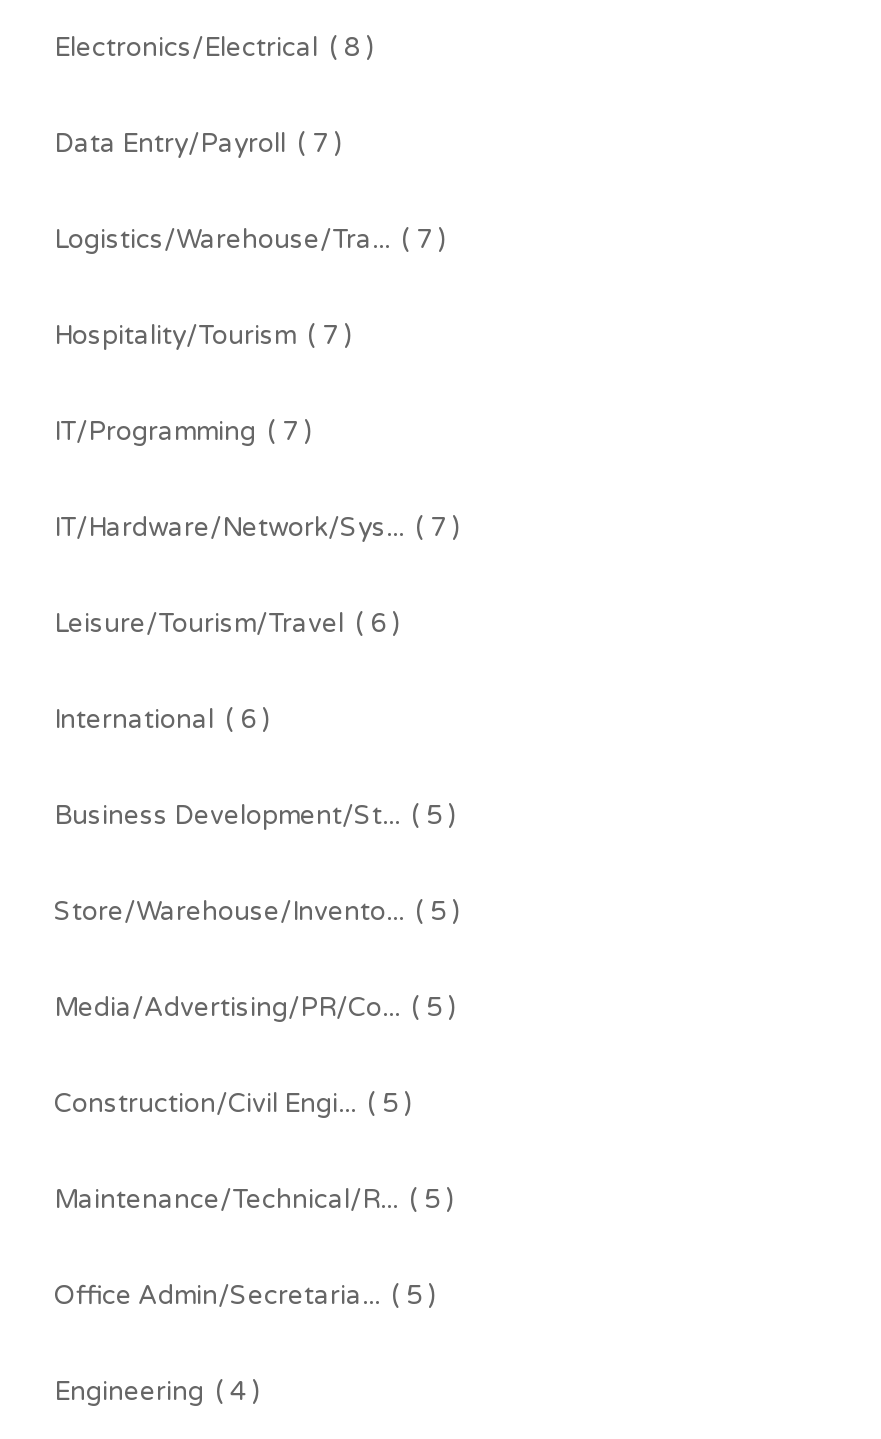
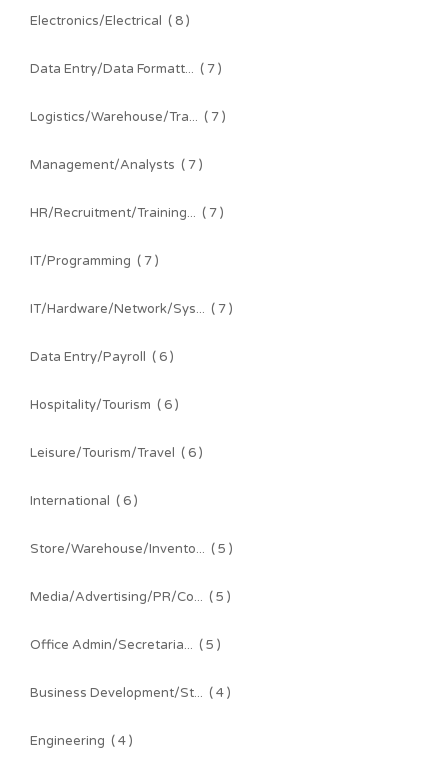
[54,129,342,161] Data Entry/Payroll ( 7 ) -> [30,61,222,77] Data Entry/Data Formatt... ( 7 )
[54,321,352,353] Hospitality/Tourism ( 7 ) -> [30,157,224,221] Management/Analysts ( 7 ) | HR/Recruitment/Training... ( 7 )
none -> [30,349,179,413] Data Entry/Payroll ( 6 ) | Hospitality/Tourism ( 6 )
moved [54,609,400,737] -> [30,445,203,509]: Leisure/Tourism/Travel ( 6 ) | International ( 6 )
[54,801,456,833] Business Development/St... ( 5 ) -> none
moved [54,897,460,1025] -> [30,541,233,605]: Store/Warehouse/Invento... ( 5 ) | Media/Advertising/PR/Co... ( 5 )
[54,1089,454,1217] Construction/Civil Engi... ( 5 ) | Maintenance/Technical/R... ( 5 ) -> none
none -> [30,685,231,701] Business Development/St... ( 4 )

